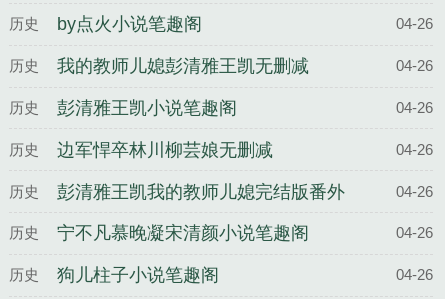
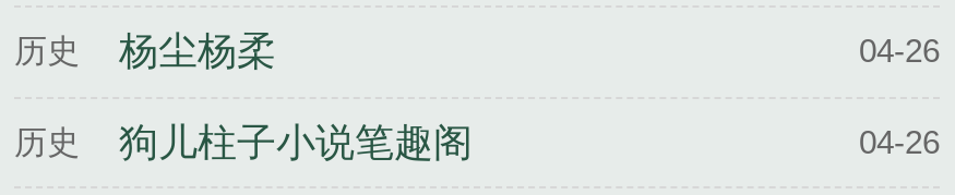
[9,14,433,243] by点火小说笔趣阁 | 04-26 | 历史 | 我的教师儿媳彭清雅王凯无删减 | 04-26 | 历史 | 彭清雅王凯小说笔趣阁 | 04-26 | 历史 | 边军悍卒林川柳芸娘无删减 | 04-26 | 历史 | 彭清雅王凯我的教师儿媳完结版番外 | 04-26 | 历史 | 宁不凡慕晚凝宋清颜小说笔趣阁 -> [119,31,276,74] 杨尘杨柔

